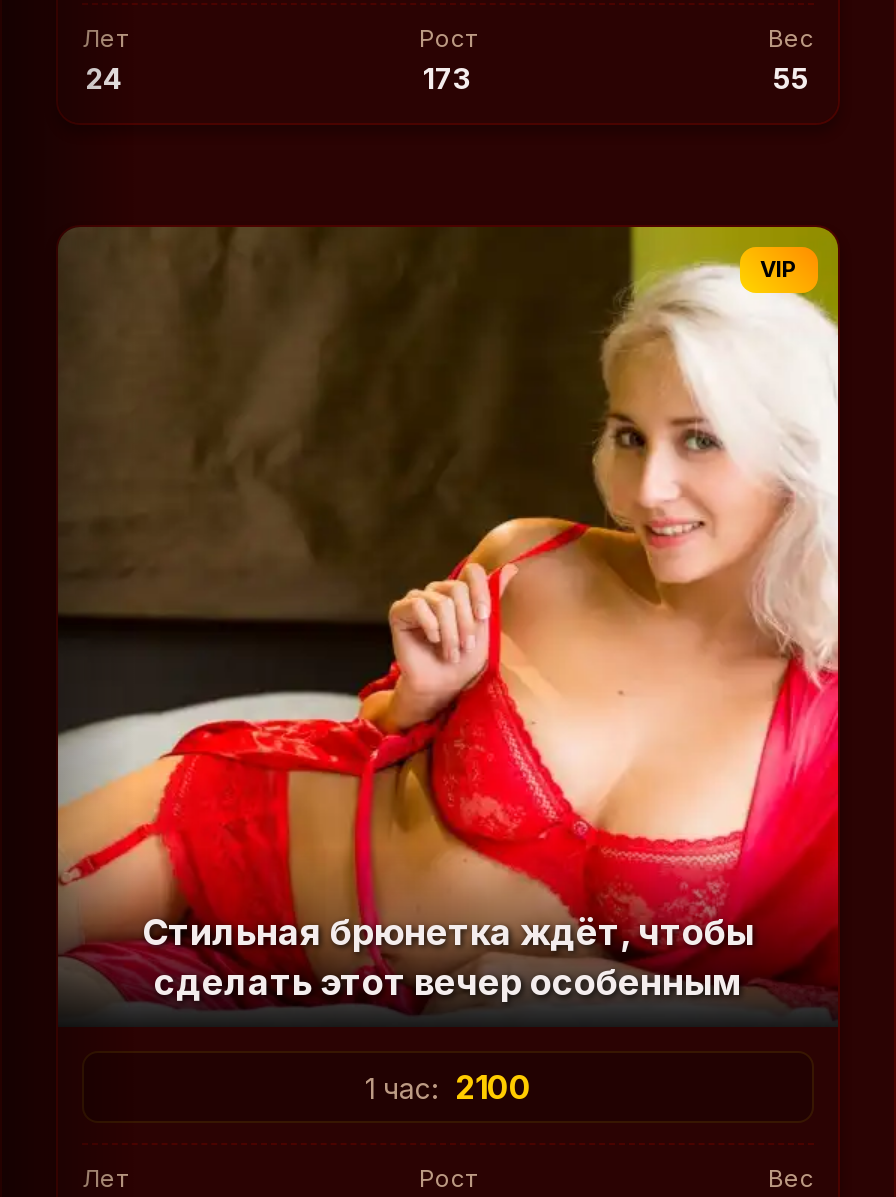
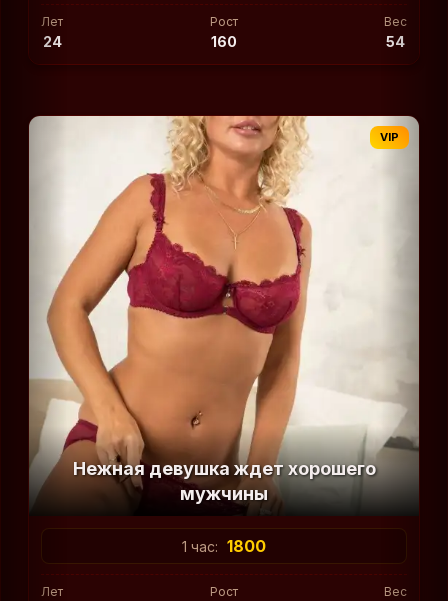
[423,61,471,95] 173 -> [210,33,236,50] 160
[773,61,809,95] 55 -> [386,33,405,50] 54
[58,225,840,1023] [image] | Стильная брюнетка ждёт, чтобы | сделать этот вечер особенным -> [28,115,420,513] [image] | Нежная девушка ждет хорошего | мужчины
[365,1067,531,1107] 1 час: 2100 -> [182,536,266,556] 1 час: 1800

